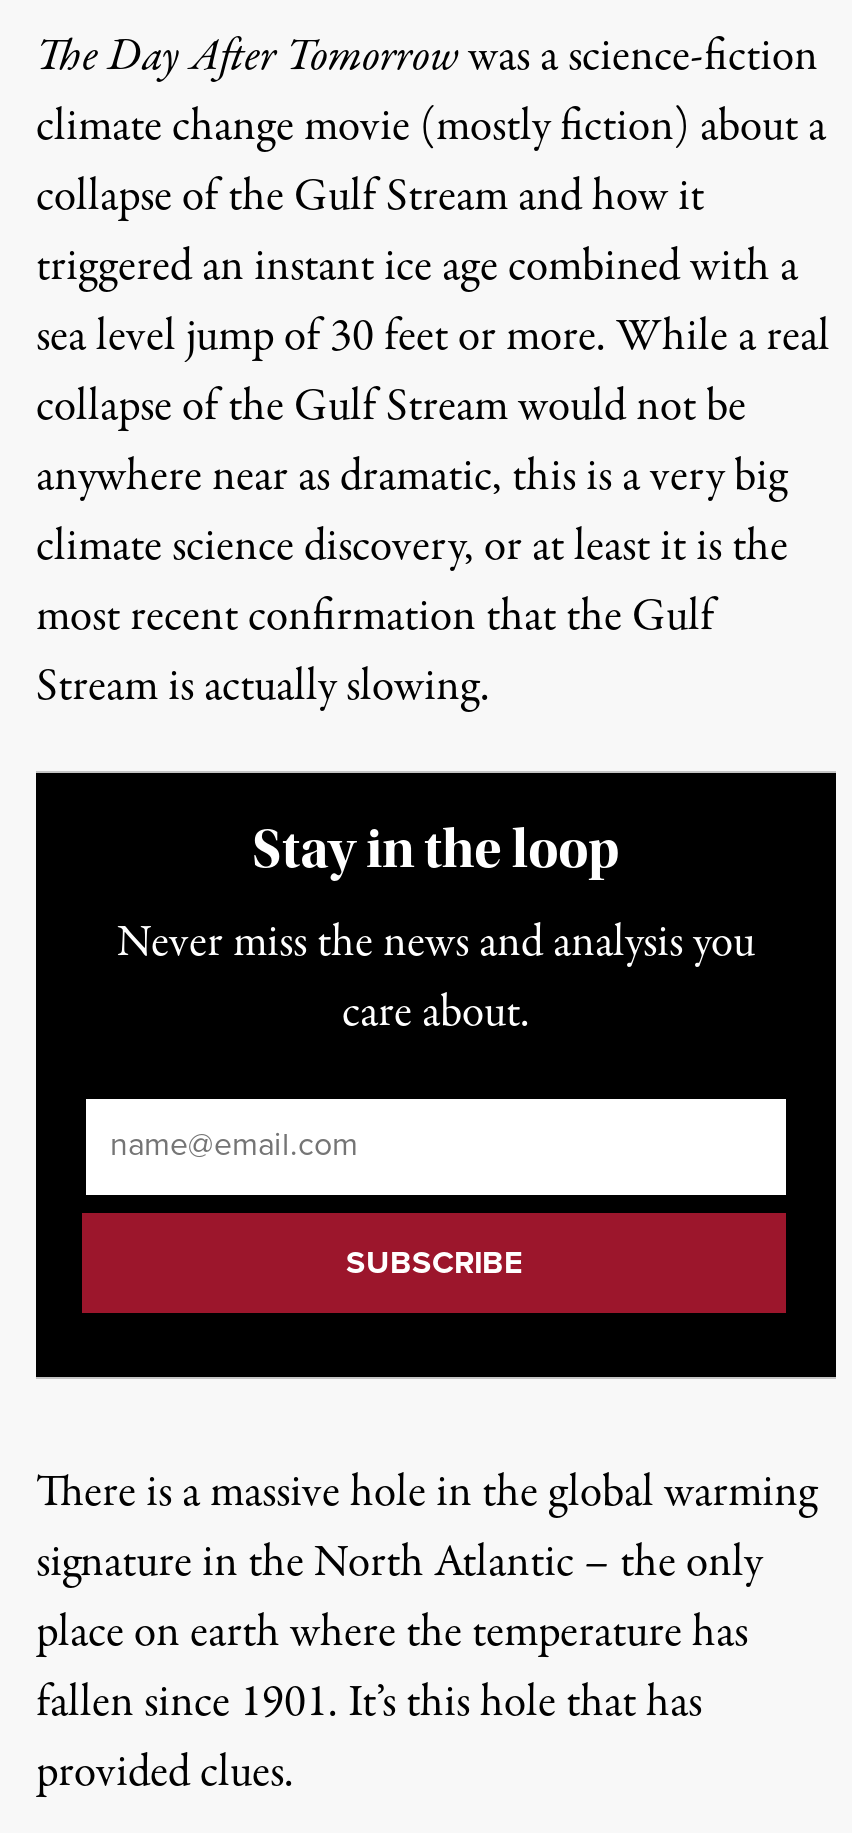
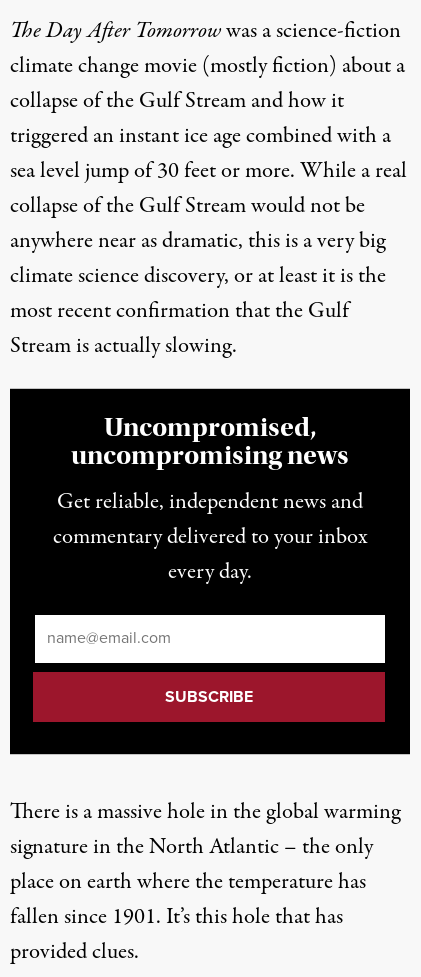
[252,817,620,881] Stay in the loop -> [71,411,349,471] Uncompromised, | uncompromising news
[117,911,755,1045] Never miss the news and analysis you | care about. -> [52,486,367,588] Get reliable, independent news and | commentary delivered to your inbox | every day.

